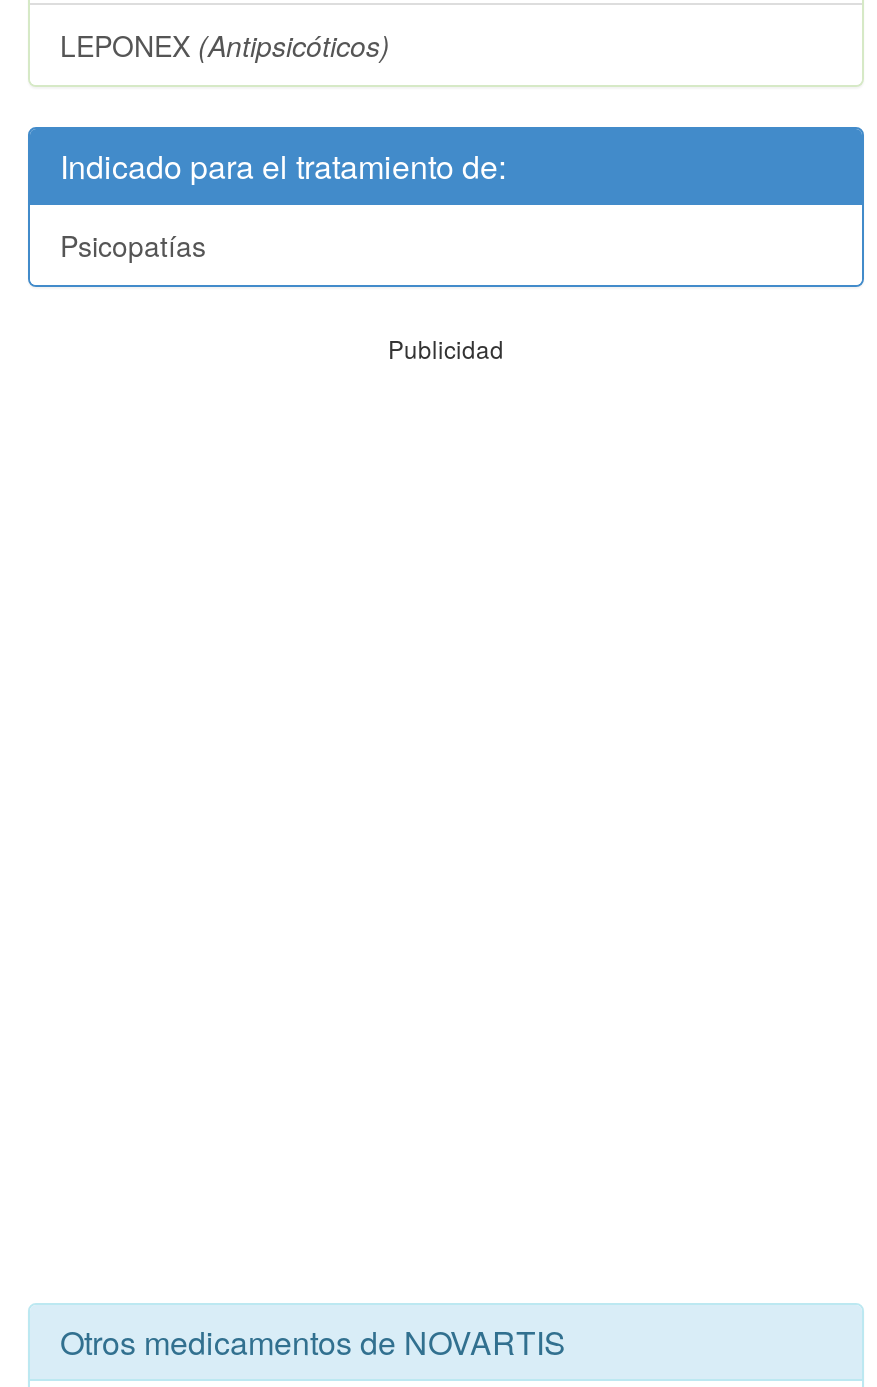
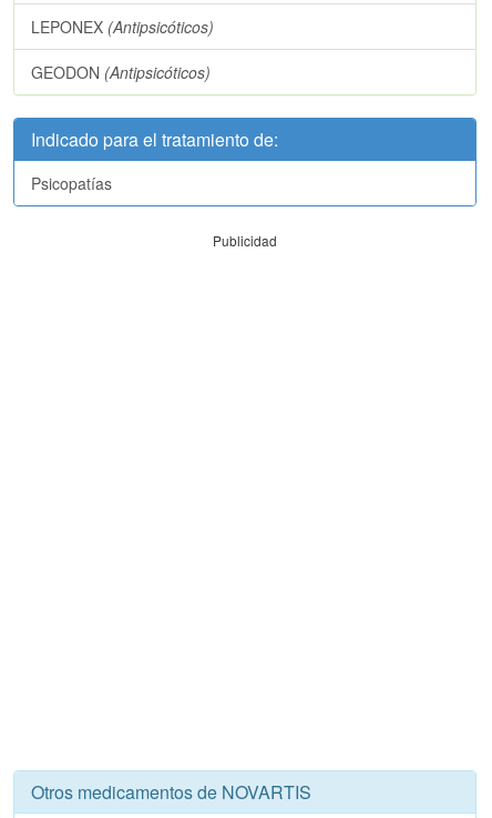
none -> [31,61,211,83] GEODON (Antipsicóticos)

